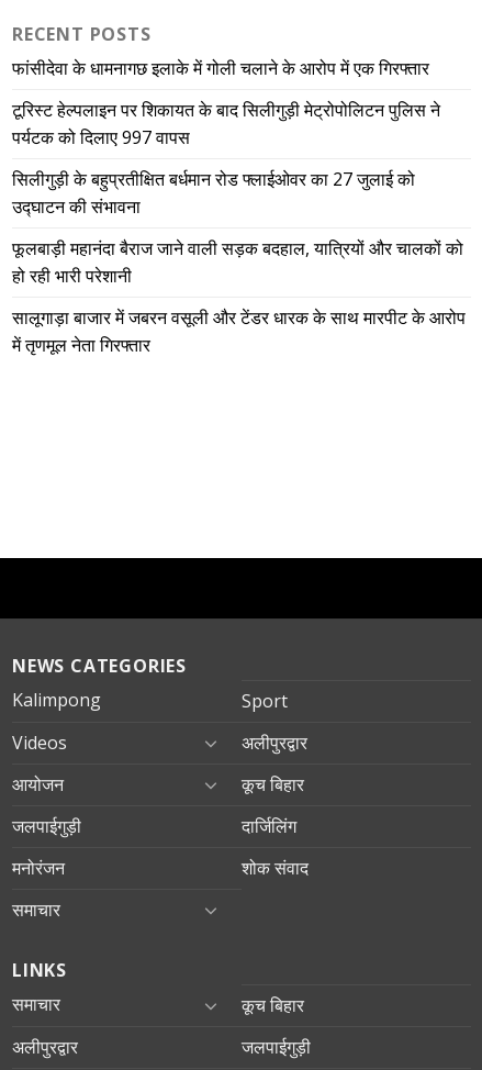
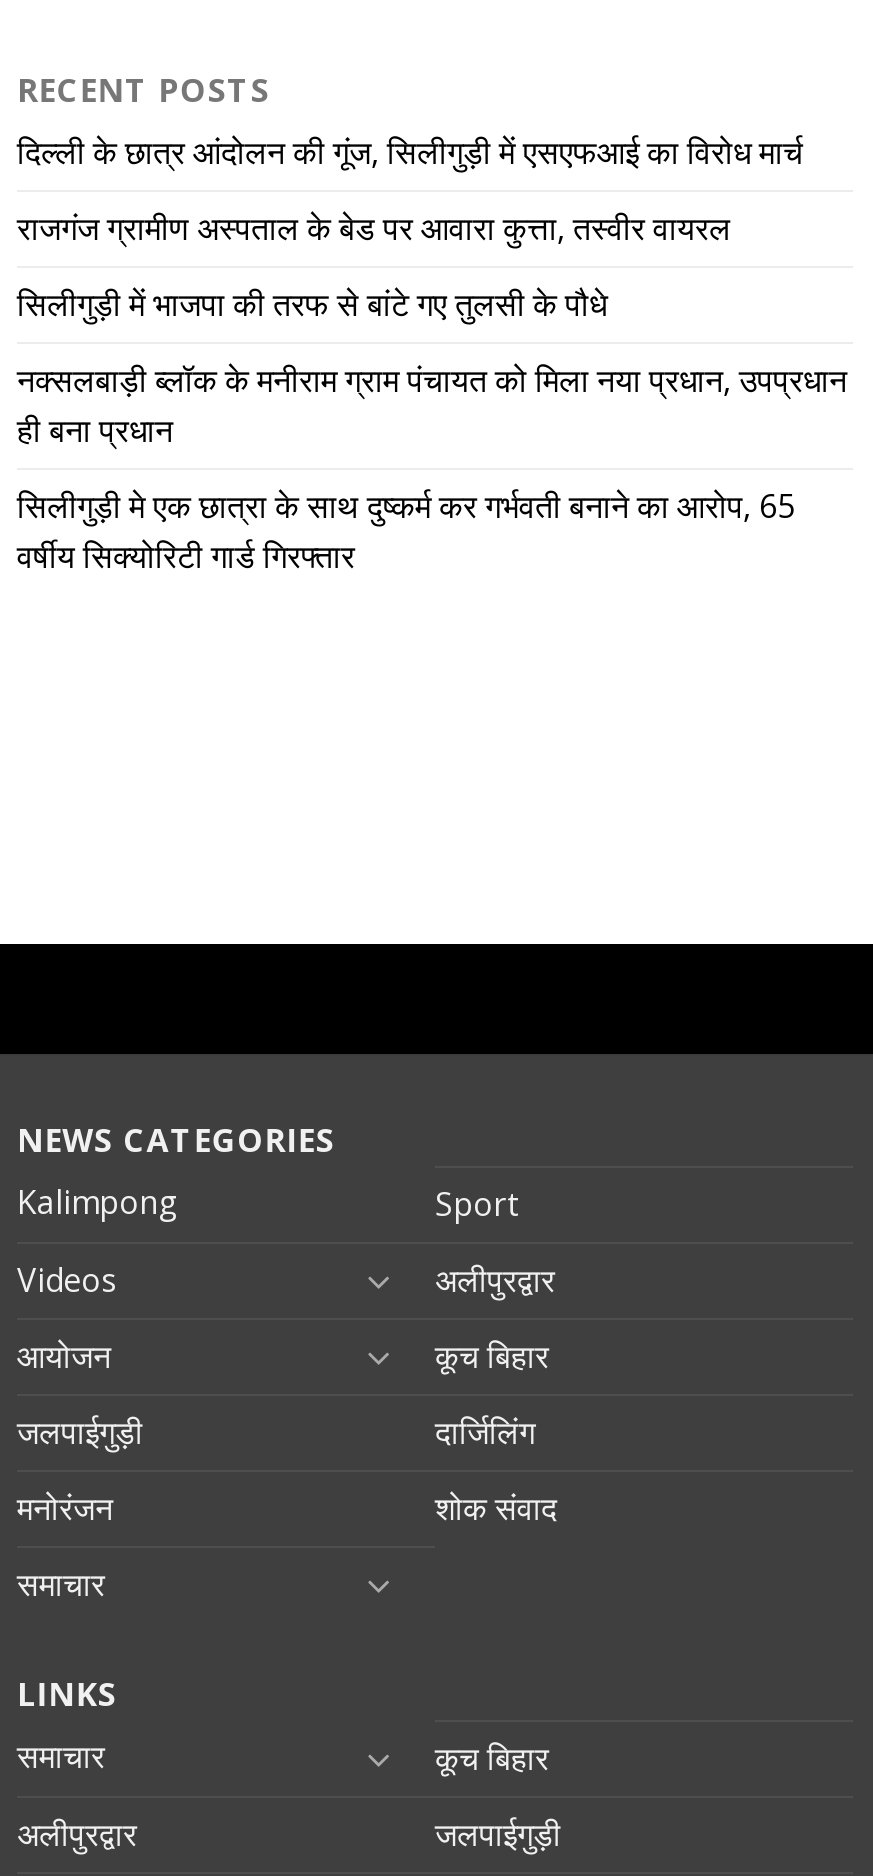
[12,56,438,80] फांसीदेवा के धामनागछ इलाके में गोली चलाने के आरोप में एक गिरफ्तार -> [17,130,811,174] दिल्ली के छात्र आंदोलन की गूंज, सिलीगुड़ी में एसएफआई का विरोध मार्च
[12,98,440,149] टूरिस्ट हेल्पलाइन पर शिकायत के बाद सिलीगुड़ी मेट्रोपोलिटन पुलिस ने | पर्यटक को दिलाए 997 वापस -> [17,206,731,250] राजगंज ग्रामीण अस्पताल के बेड पर आवारा कुत्ता, तस्वीर वायरल
[12,167,415,219] सिलीगुड़ी के बहुप्रतीक्षित बर्धमान रोड फ्लाईओवर का 27 जुलाई को | उद्घाटन की संभावना -> [17,282,623,326] सिलीगुड़ी में भाजपा की तरफ से बांटे गए तुलसी के पौधे
[12,236,463,288] फूलबाड़ी महानंदा बैराज जाने वाली सड़क बदहाल, यात्रियों और चालकों को | हो रही भारी परेशानी -> [17,358,847,452] नक्सलबाड़ी ब्लॉक के मनीराम ग्राम पंचायत को मिला नया प्रधान, उपप्रधान | ही बना प्रधान
[12,305,466,357] सालूगाड़ा बाजार में जबरन वसूली और टेंडर धारक के साथ मारपीट के आरोप | में तृणमूल नेता गिरफ्तार -> [17,484,795,578] सिलीगुड़ी मे एक छात्रा के साथ दुष्कर्म कर गर्भवती बनाने का आरोप, 65 | वर्षीय सिक्योरिटी गार्ड गिरफ्तार

